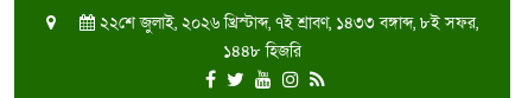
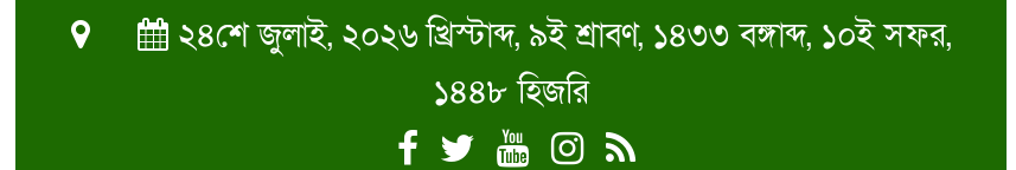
[95,12,478,34] ২২শে জুলাই, ২০২৬ খ্রিস্টাব্দ, ৭ই শ্রাবণ, ১৪৩৩ বঙ্গাব্দ, ৮ই সফর, -> [168,13,951,58] ২৪শে জুলাই, ২০২৬ খ্রিস্টাব্দ, ৯ই শ্রাবণ, ১৪৩৩ বঙ্গাব্দ, ১০ই সফর,

